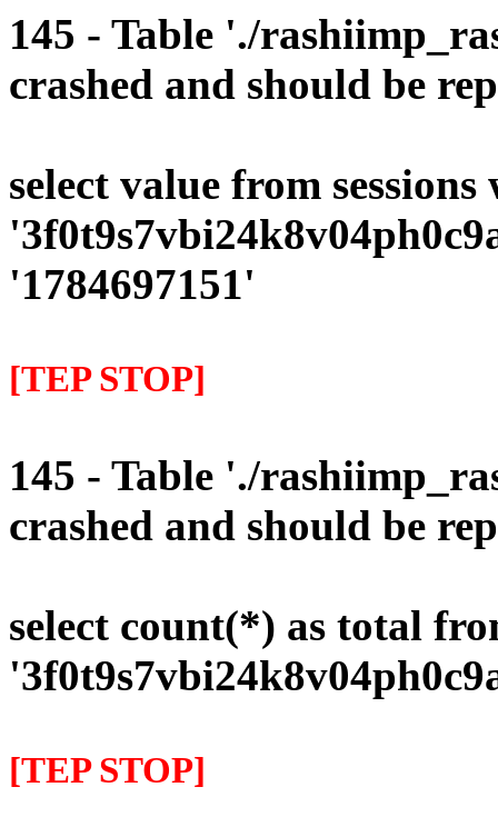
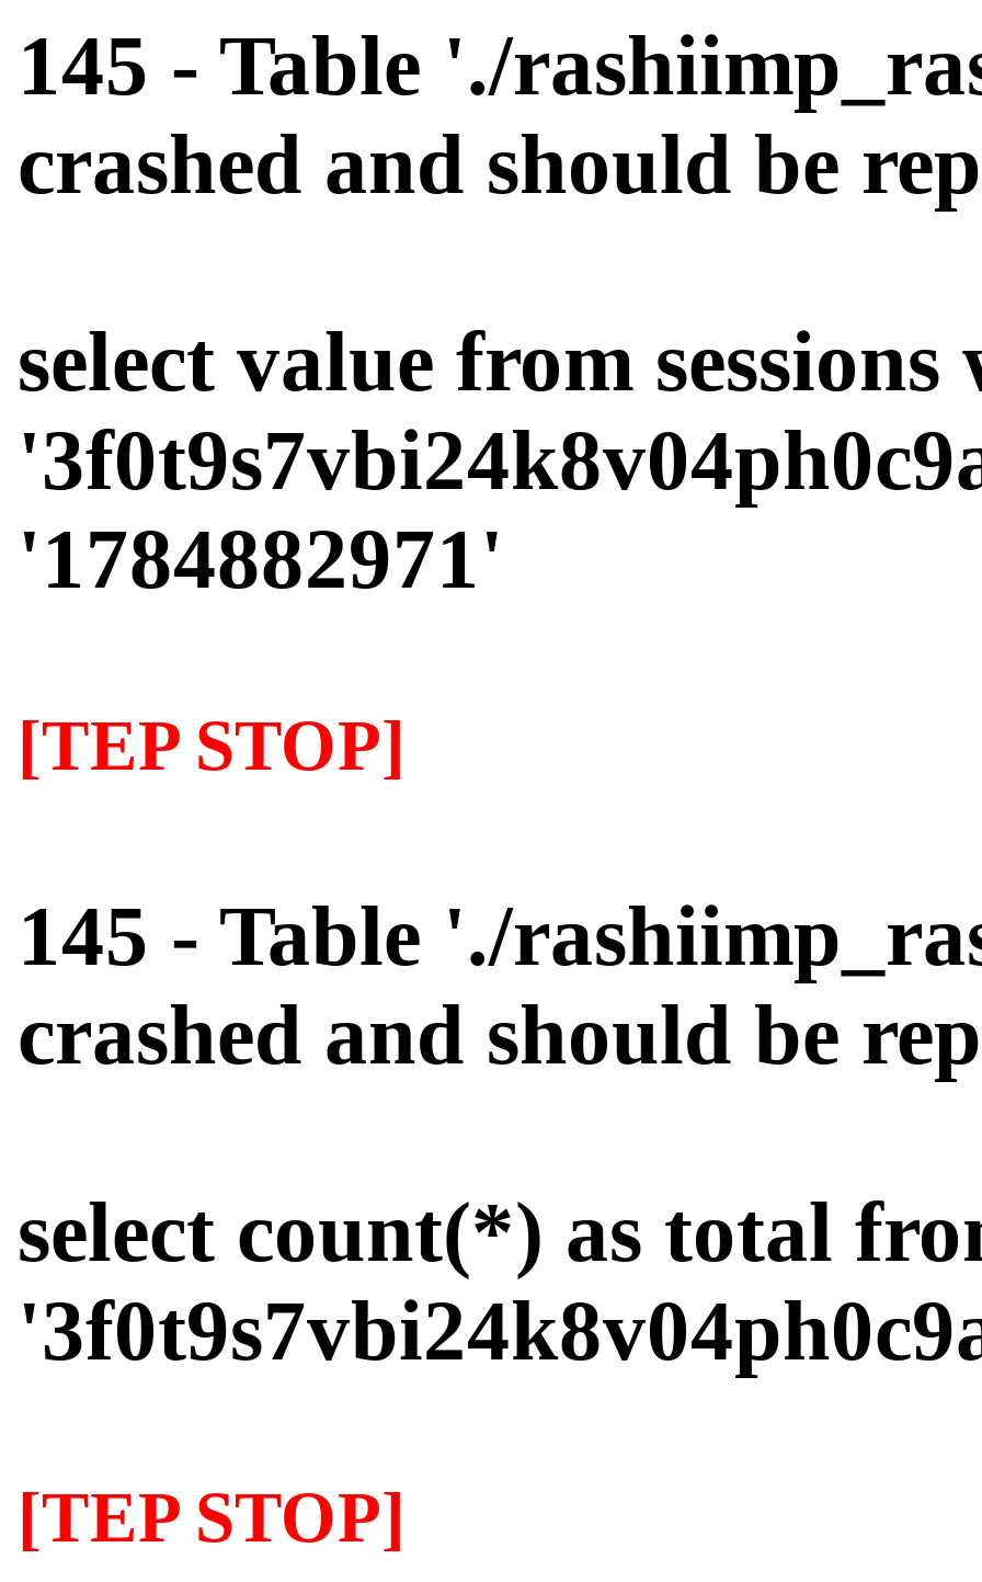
[9,260,256,308] '1784697151' -> [18,511,504,605] '1784882971'

